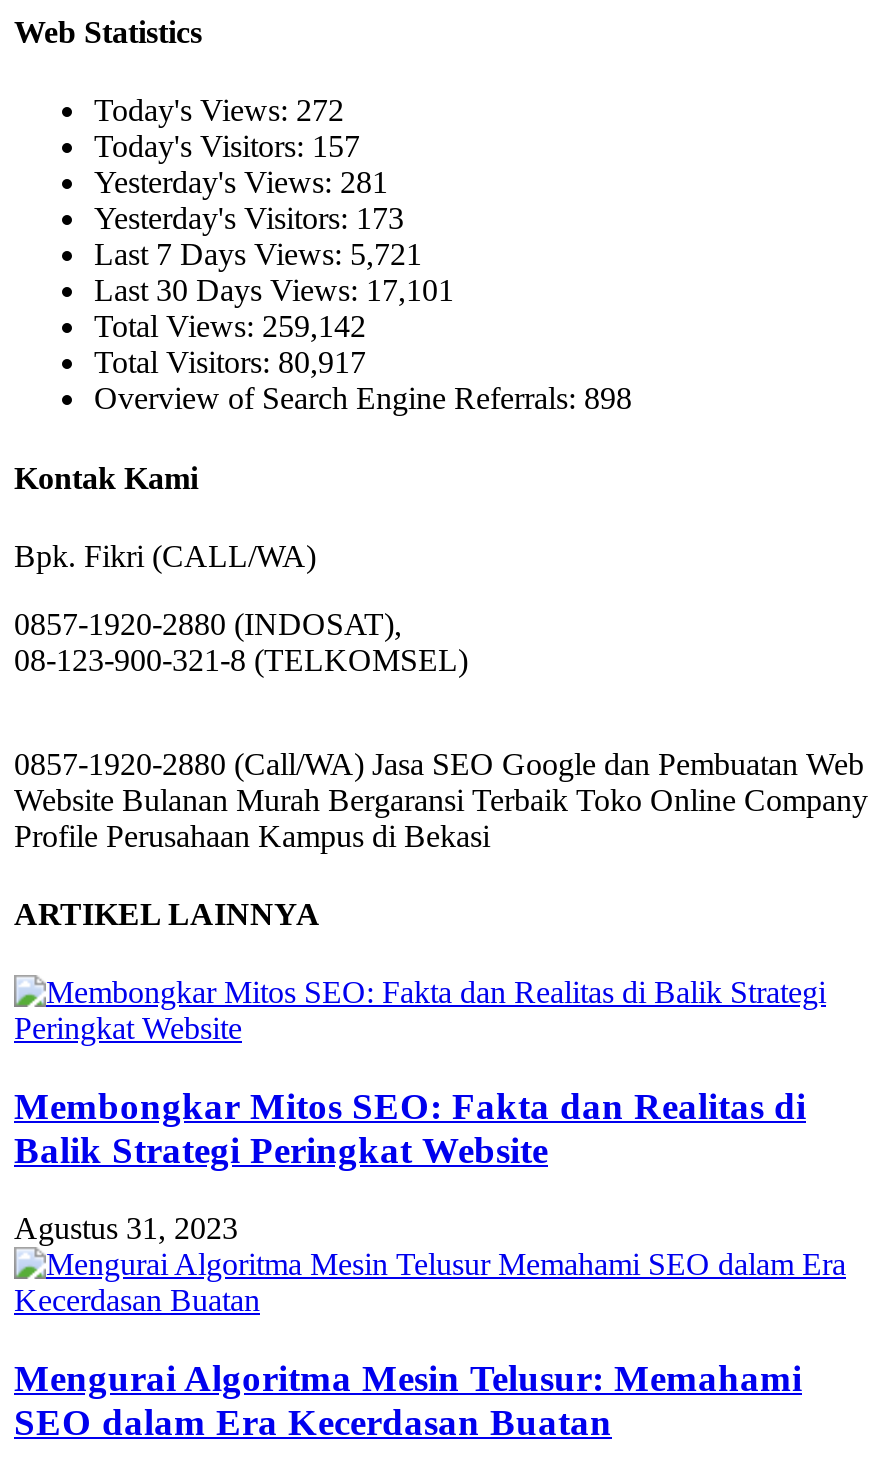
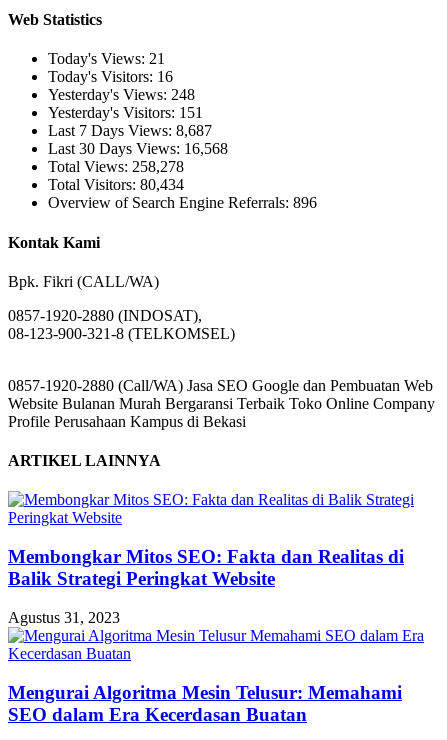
[94,94,344,128] Today's Views: 272 -> [48,50,165,67] Today's Views: 21
[94,130,360,164] Today's Visitors: 157 -> [48,68,173,85] Today's Visitors: 16
[94,166,388,200] Yesterday's Views: 281 -> [48,86,195,103] Yesterday's Views: 248
[94,202,404,236] Yesterday's Visitors: 173 -> [48,104,203,121] Yesterday's Visitors: 151
[94,238,422,272] Last 7 Days Views: 5,721 -> [48,122,212,139] Last 7 Days Views: 8,687
[94,274,454,308] Last 30 Days Views: 17,101 -> [48,140,228,157] Last 30 Days Views: 16,568
[94,310,366,344] Total Views: 259,142 -> [48,158,184,175] Total Views: 258,278
[94,346,366,380] Total Visitors: 80,917 -> [48,176,184,193] Total Visitors: 80,434
[94,382,632,416] Overview of Search Engine Referrals: 898 -> [48,194,317,211] Overview of Search Engine Referrals: 896

